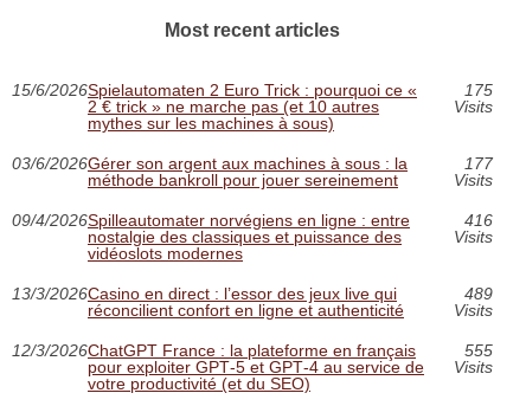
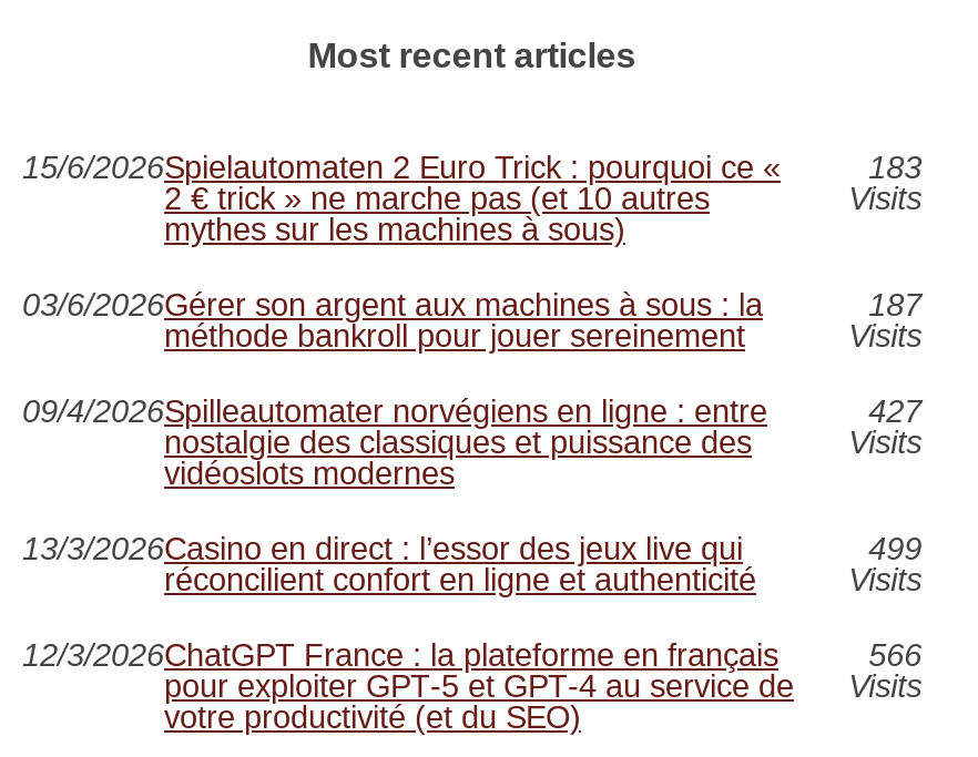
[464,80,492,99] 175 -> [868,149,922,185] 183
[464,154,492,173] 177 -> [868,287,922,322] 187
[464,211,492,230] 416 -> [868,393,922,429] 427
[464,284,492,303] 489 -> [868,531,922,566] 499
[464,341,492,360] 555 -> [868,637,922,673] 566

